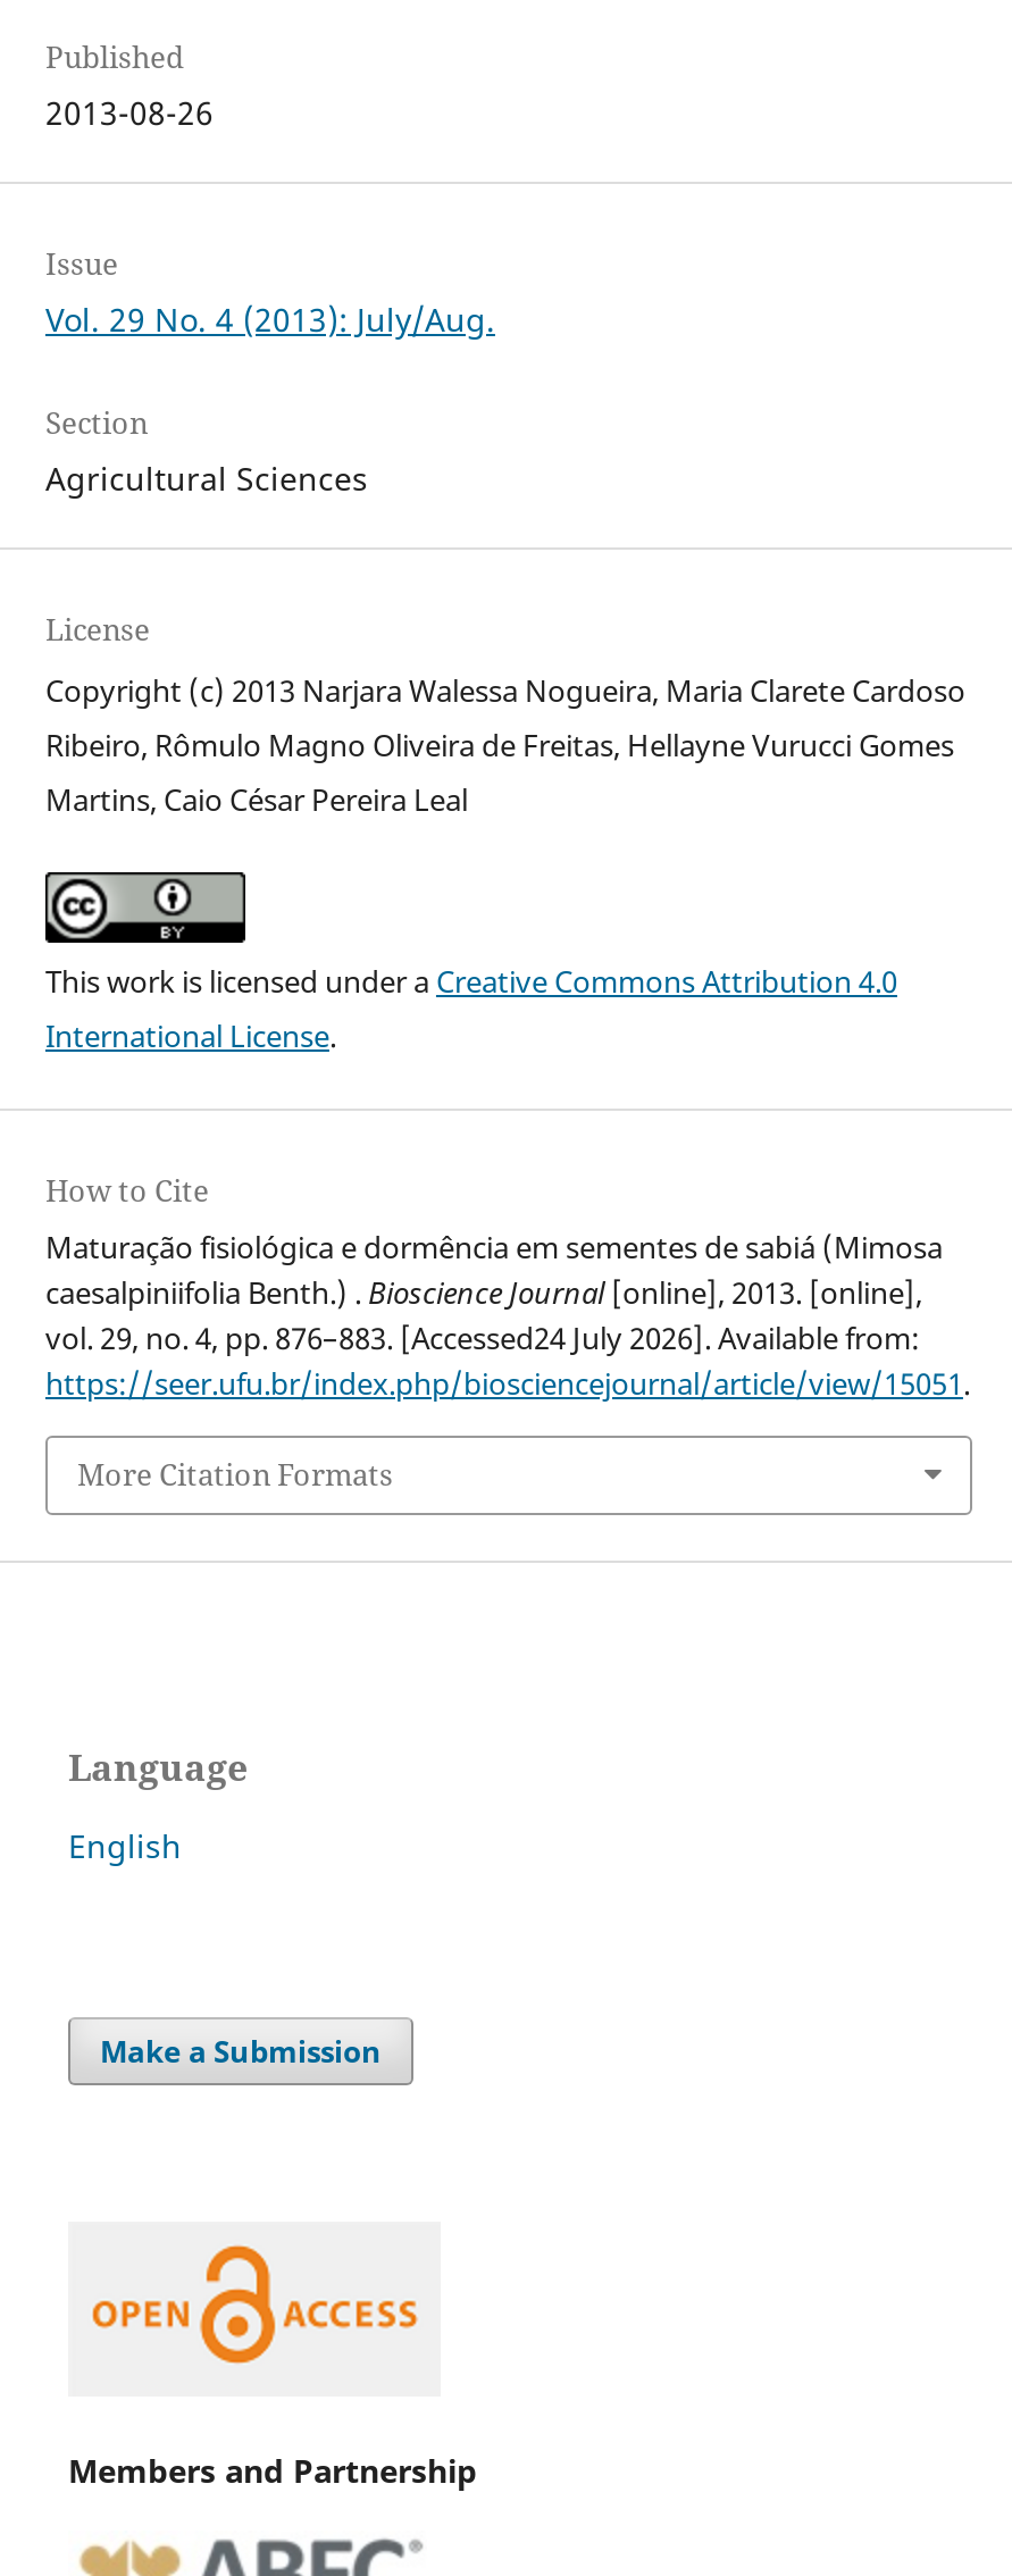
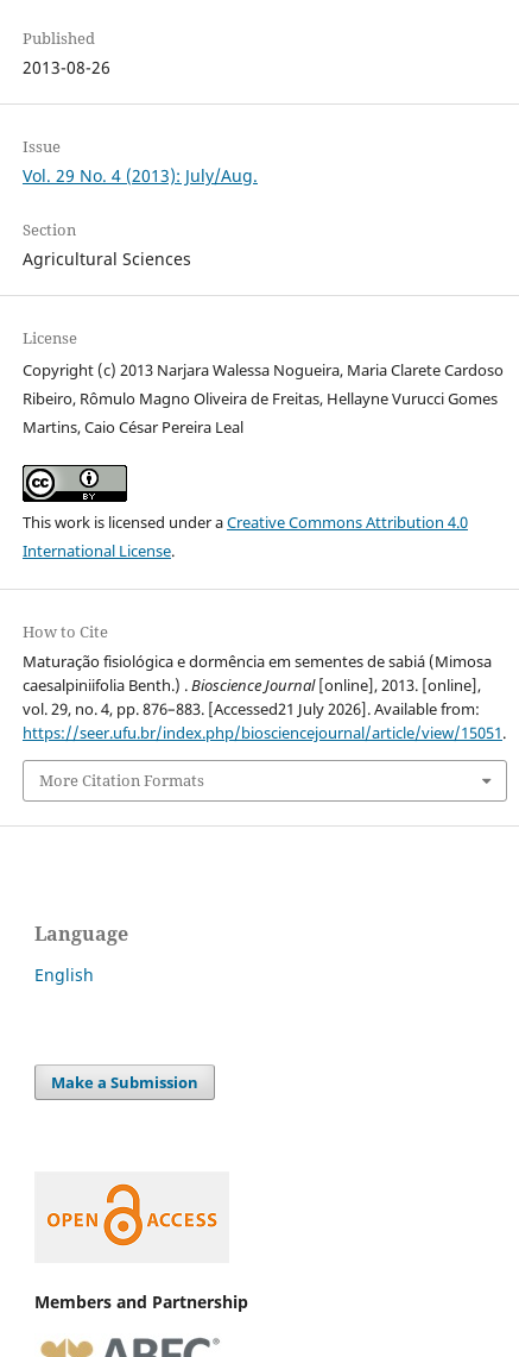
[45,1318,920,1359] vol. 29, no. 4, pp. 876–883. [Accessed24 July 2026]. Available from: -> [23,698,480,720] vol. 29, no. 4, pp. 876–883. [Accessed21 July 2026]. Available from:

